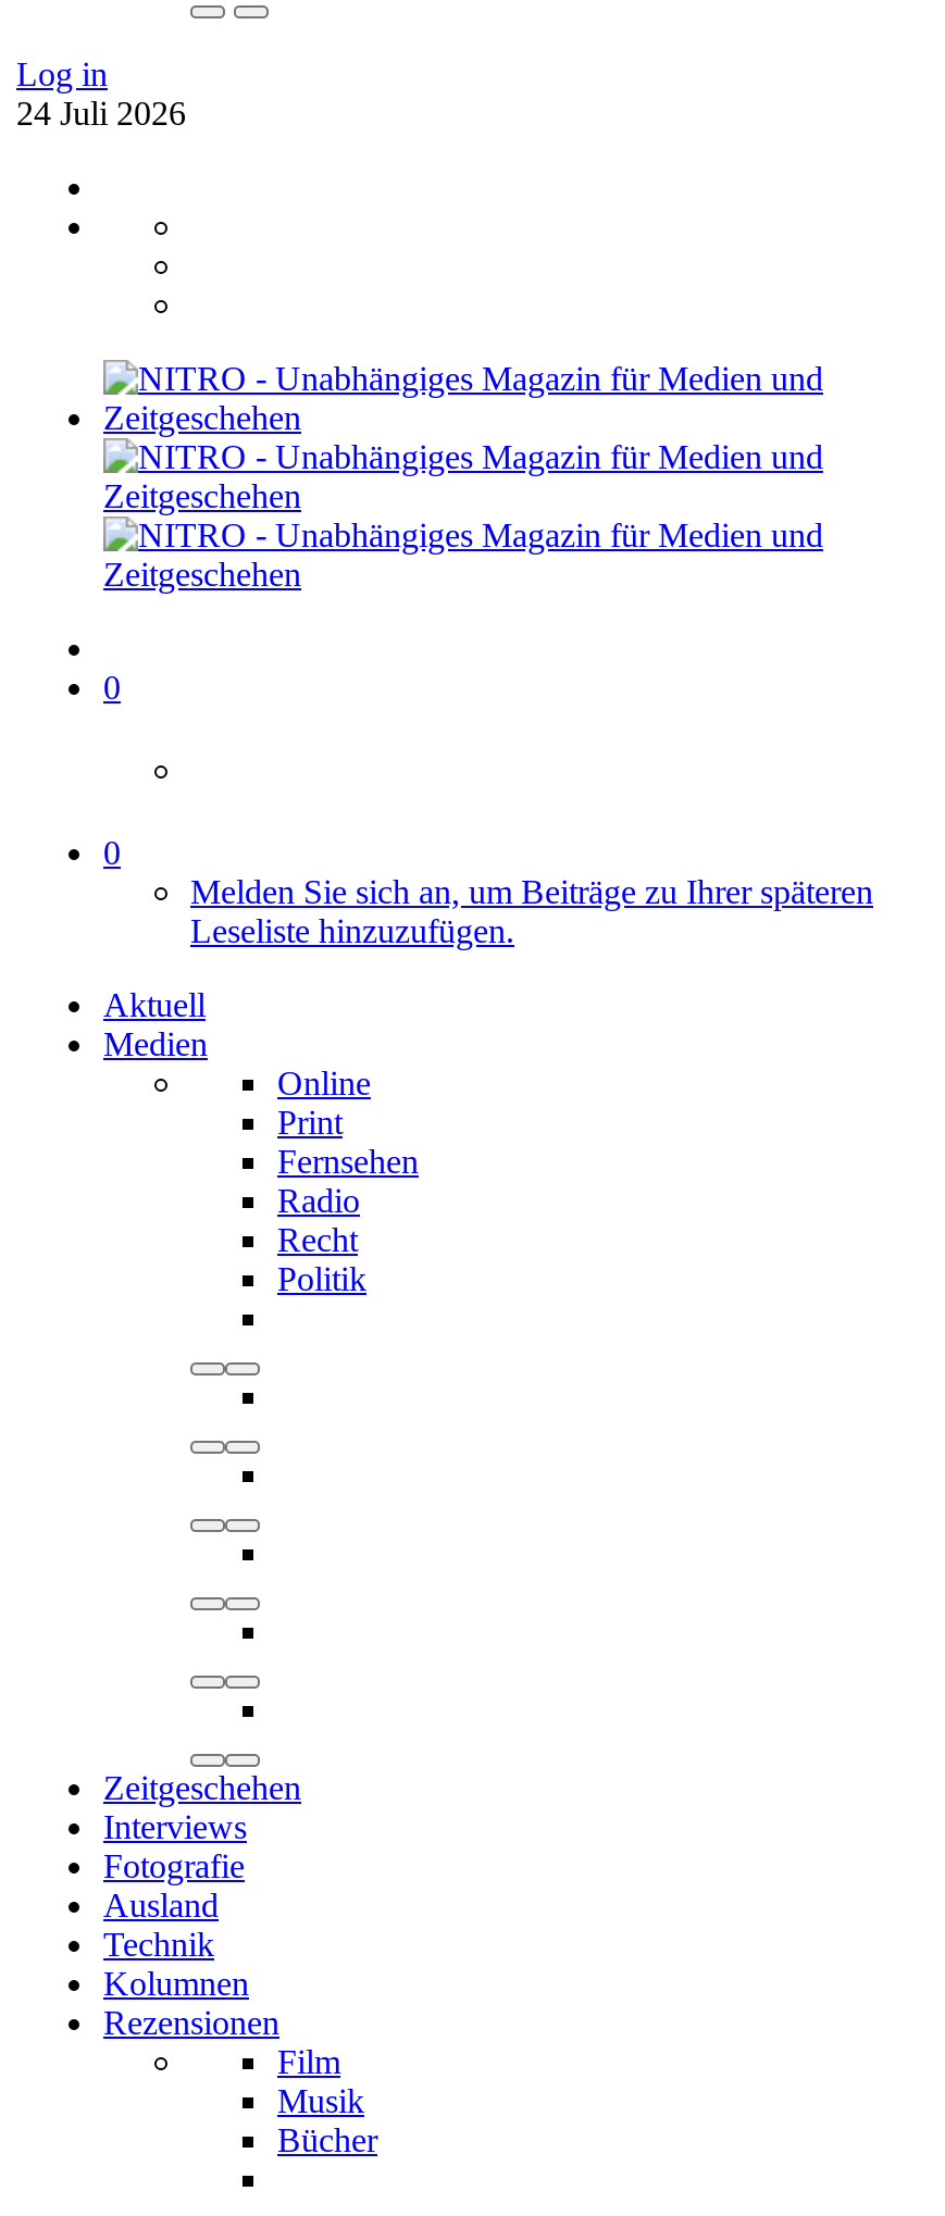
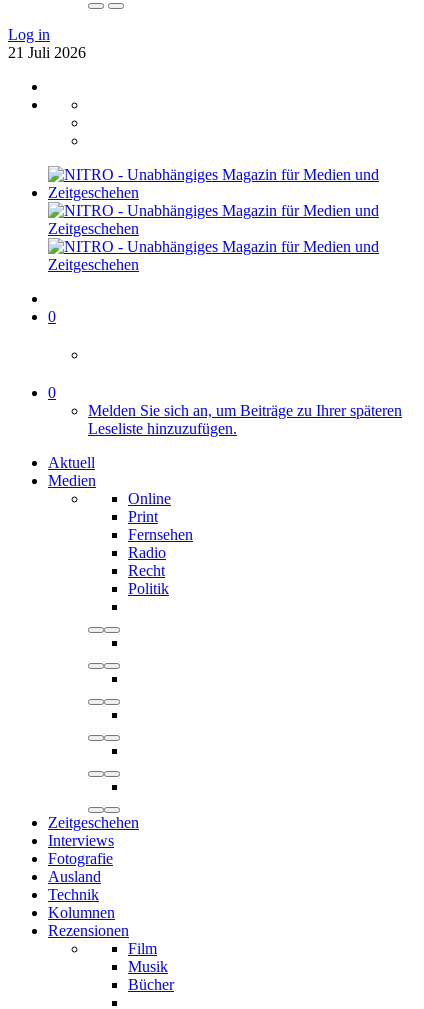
[16,95,186,132] 24 Juli 2026 -> [8,44,86,61] 21 Juli 2026

